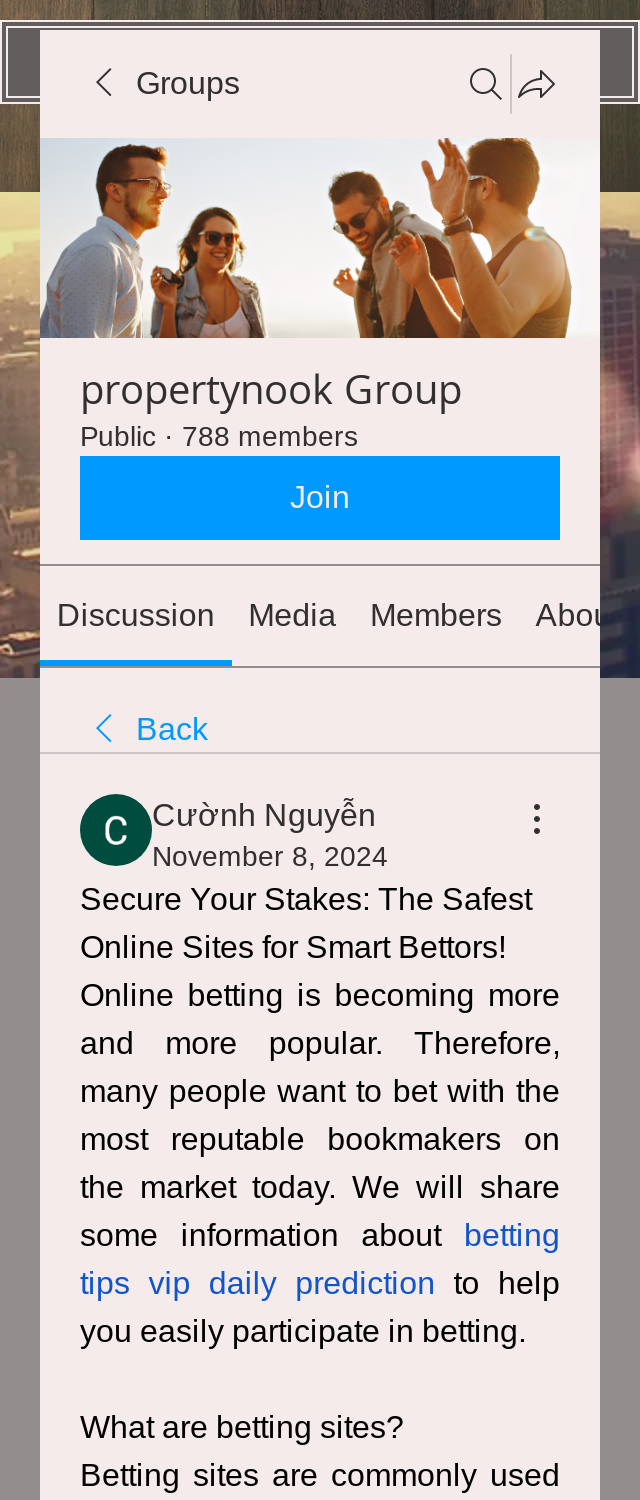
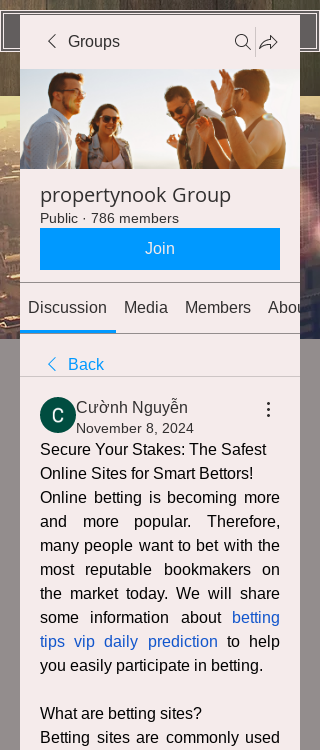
[80,420,358,452] Public · 788 members -> [40,210,179,226] Public · 786 members

